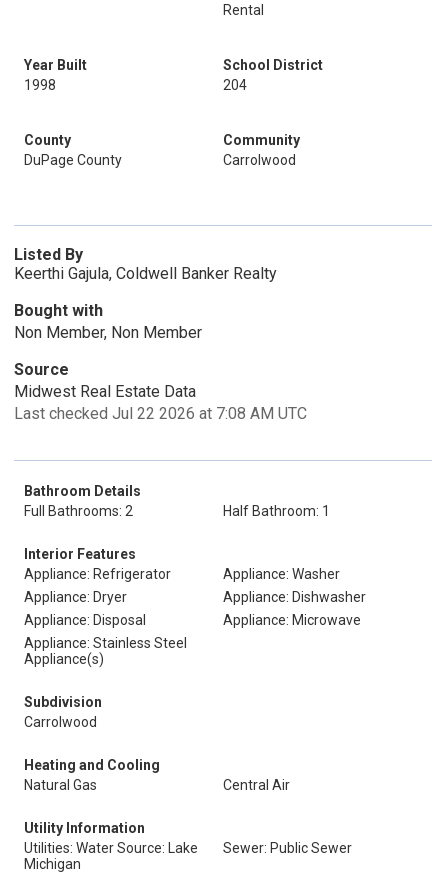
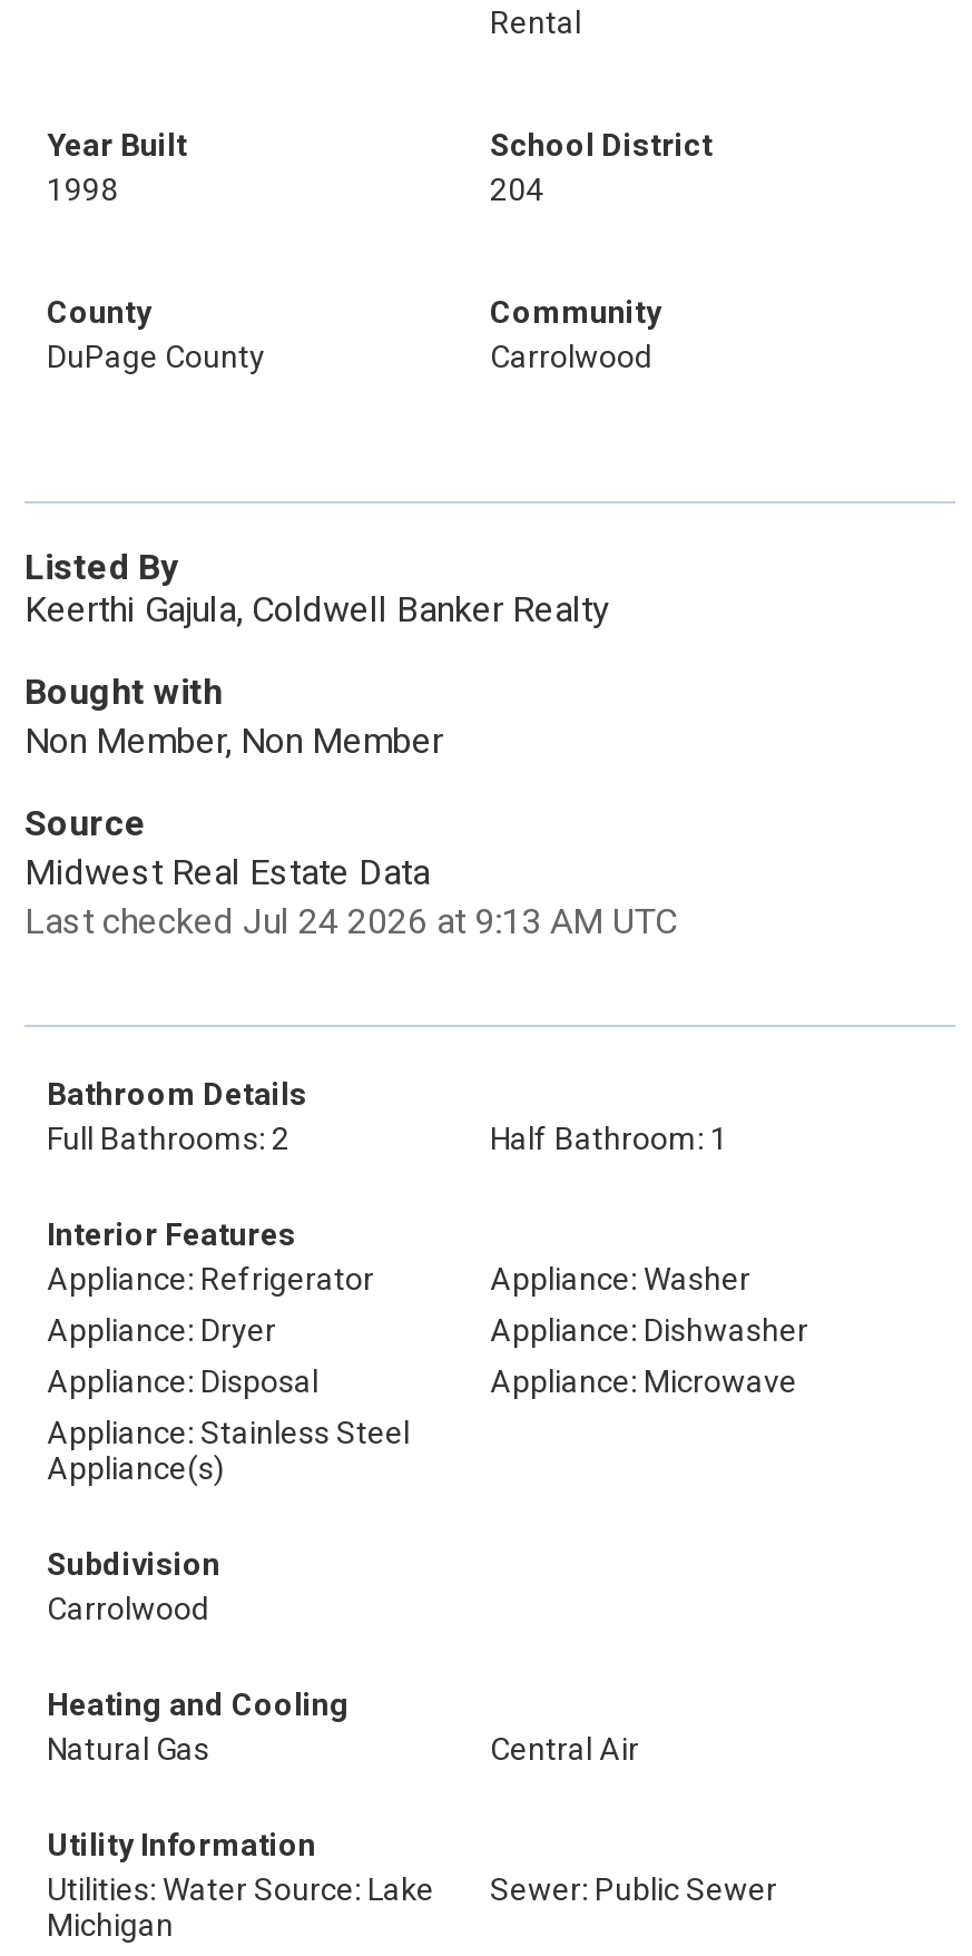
[14,404,307,423] Last checked Jul 22 2026 at 7:08 AM UTC -> [24,900,677,942] Last checked Jul 24 2026 at 9:13 AM UTC

